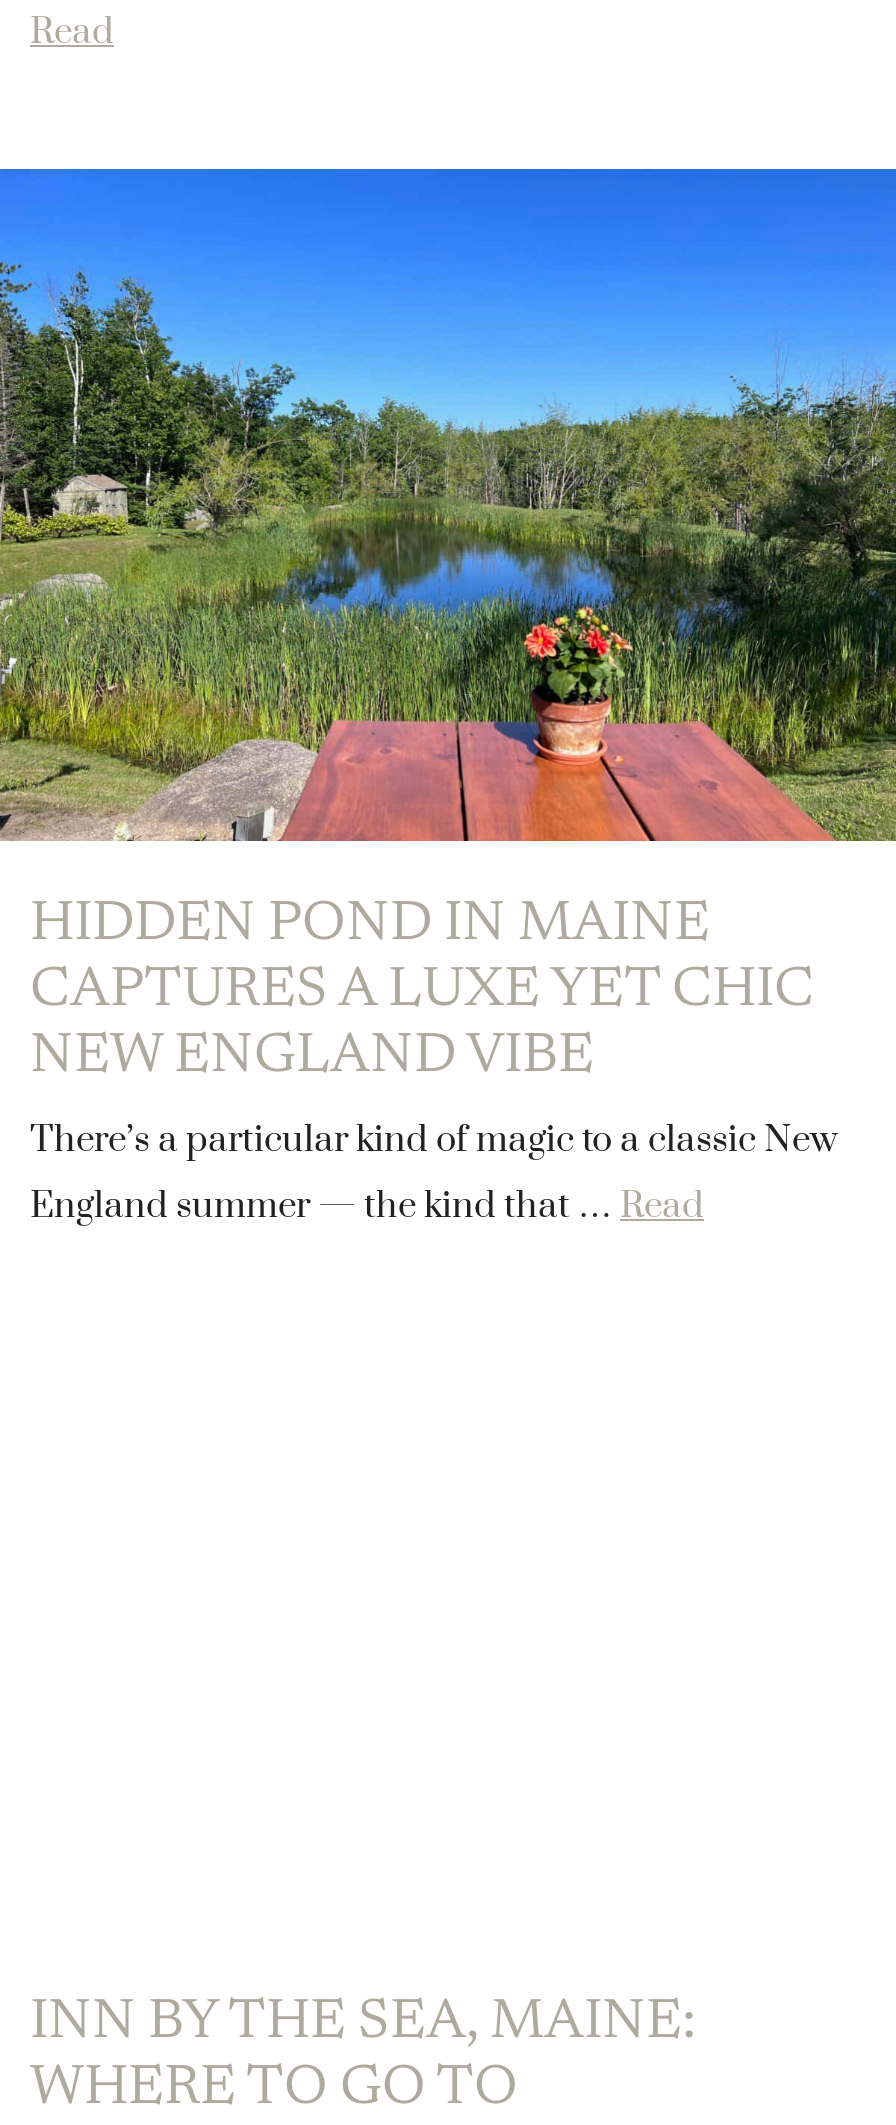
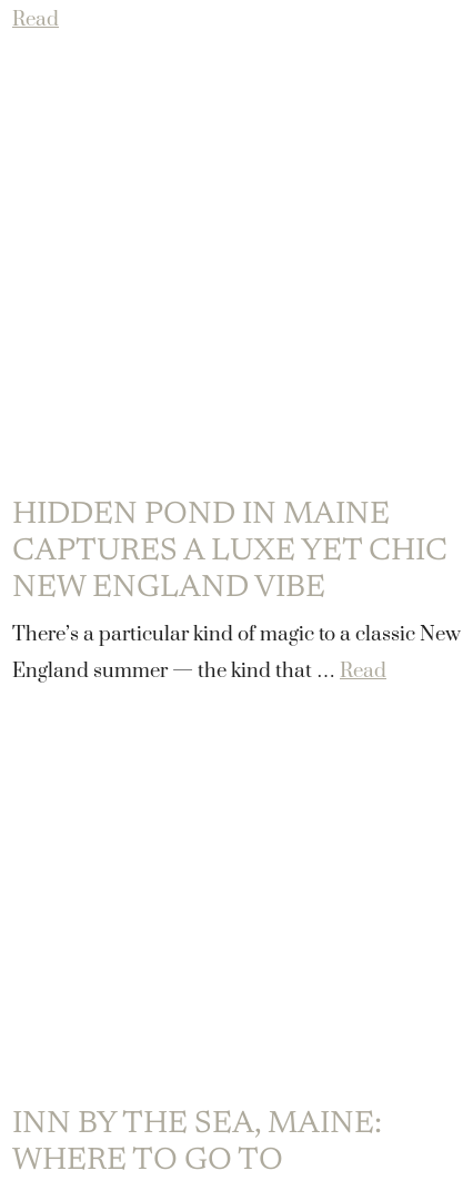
[6,167,890,843] [image] -> none

